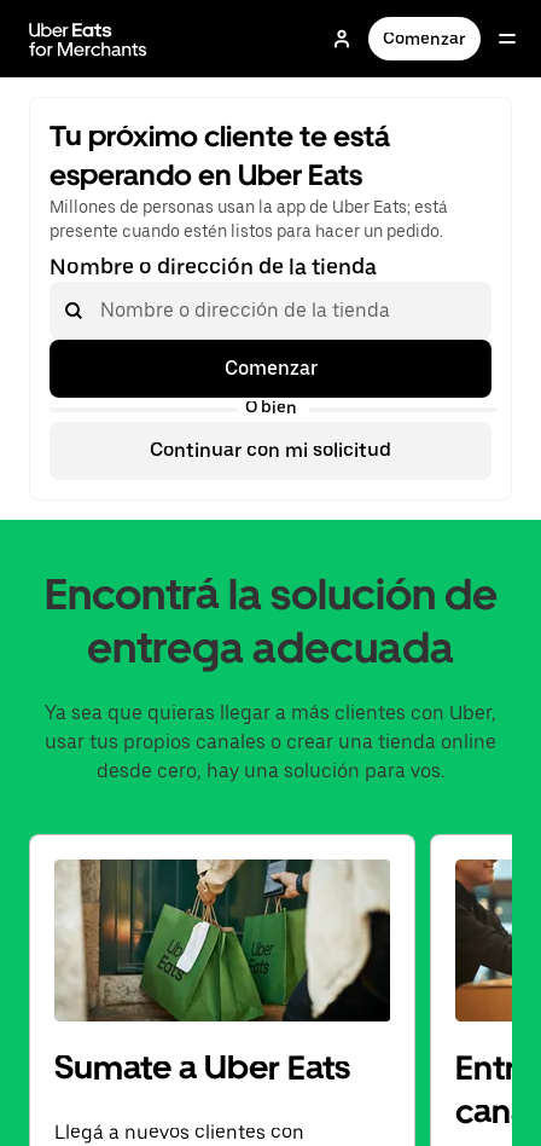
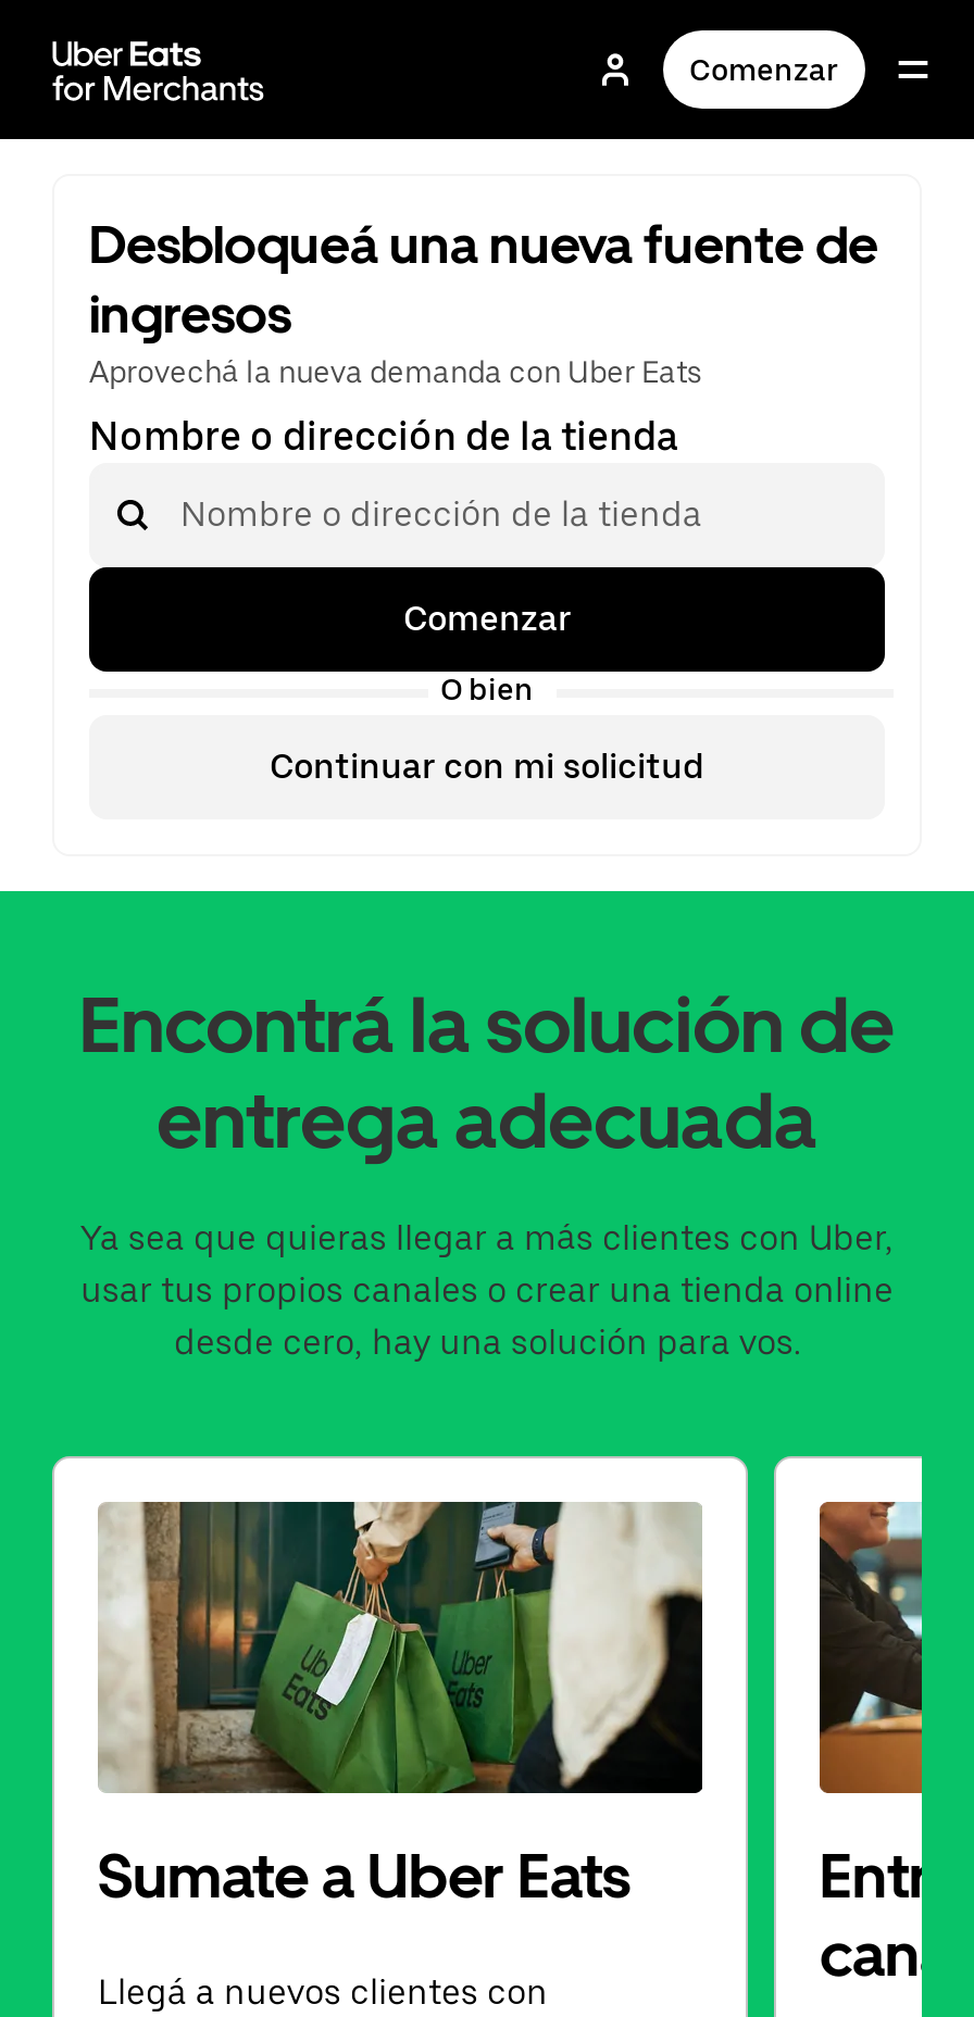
[50,118,448,241] Tu próximo cliente te está | esperando en Uber Eats | Millones de personas usan la app de Uber Eats; está | presente cuando estén listos para hacer un pedido. -> [89,213,878,389] Desbloqueá una nueva fuente de | ingresos | Aprovechá la nueva demanda con Uber Eats

